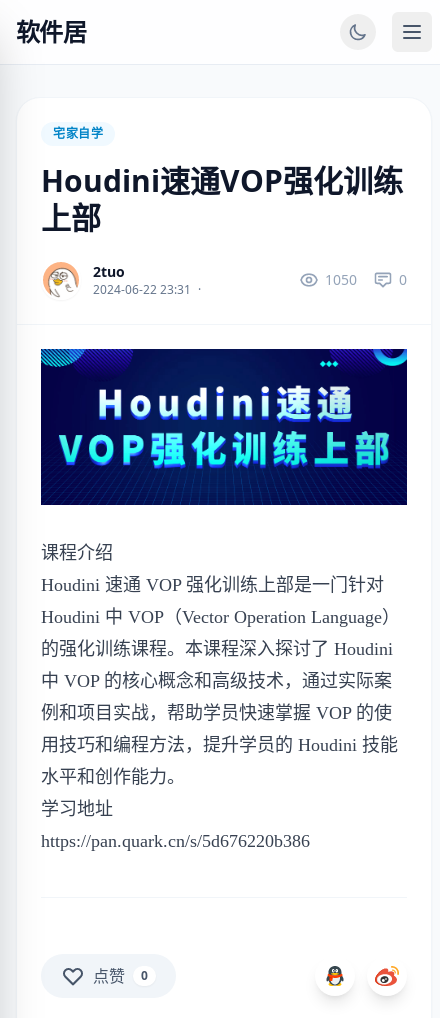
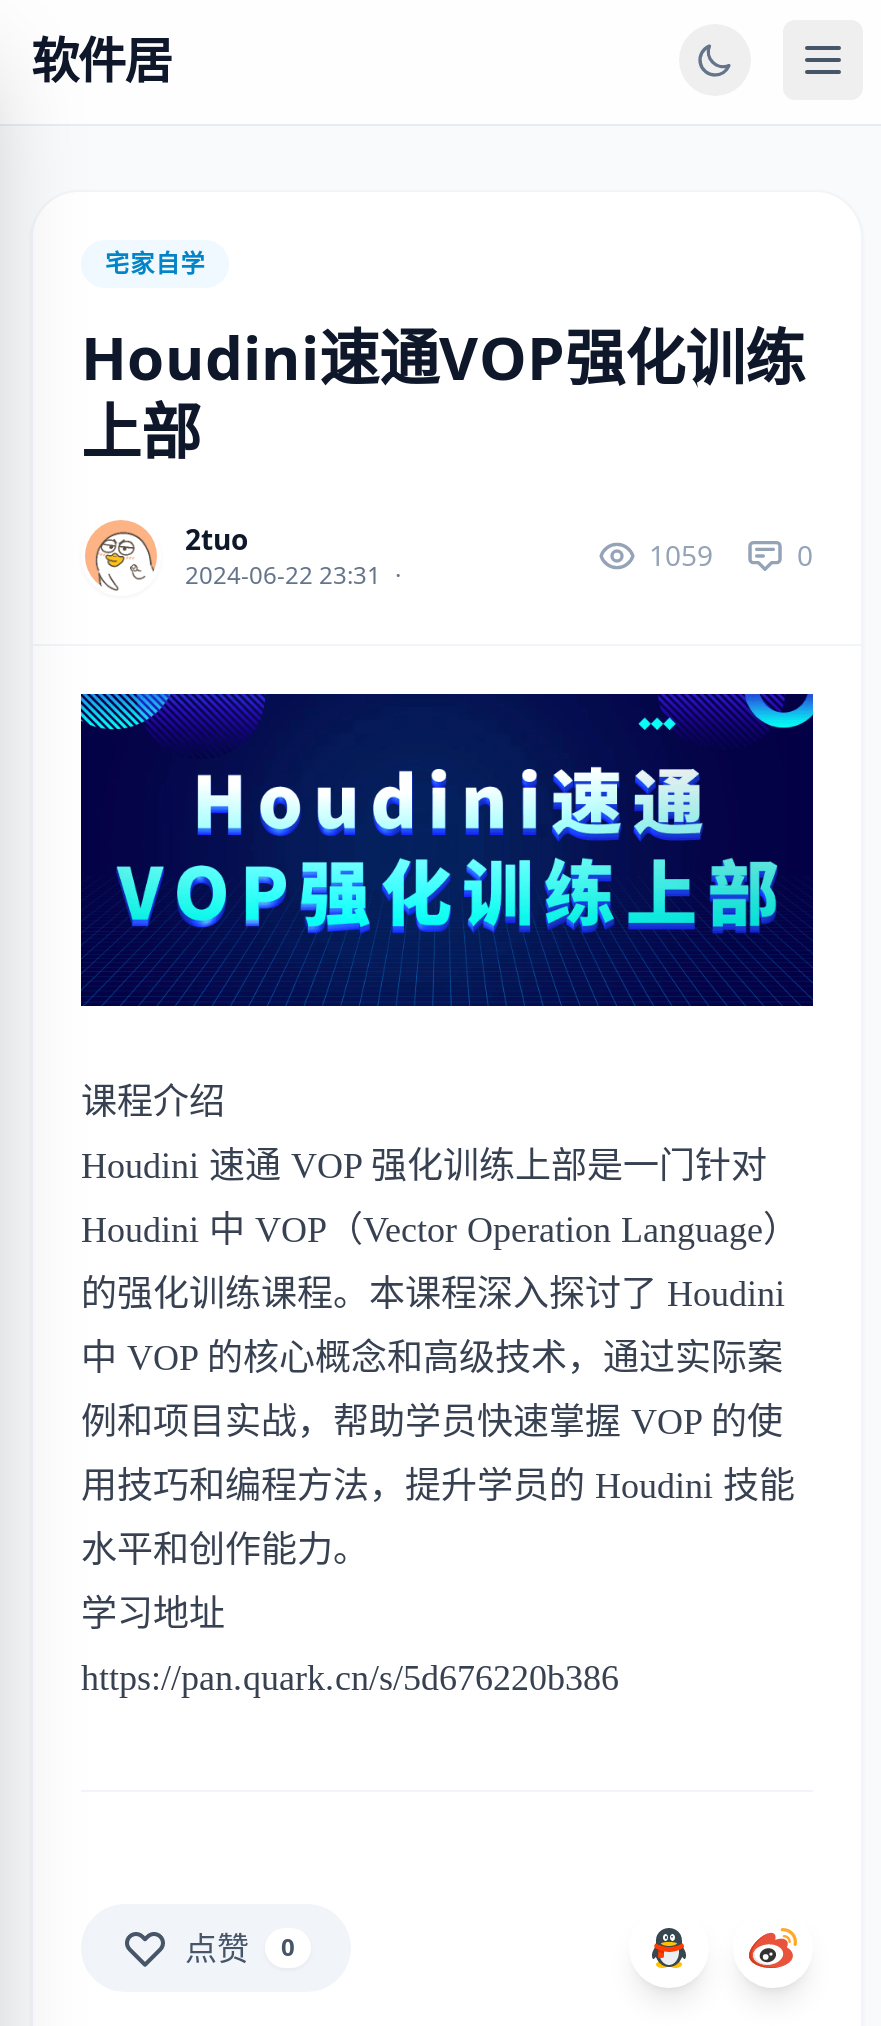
[325,270,357,289] 1050 -> [649,536,713,574] 1059

